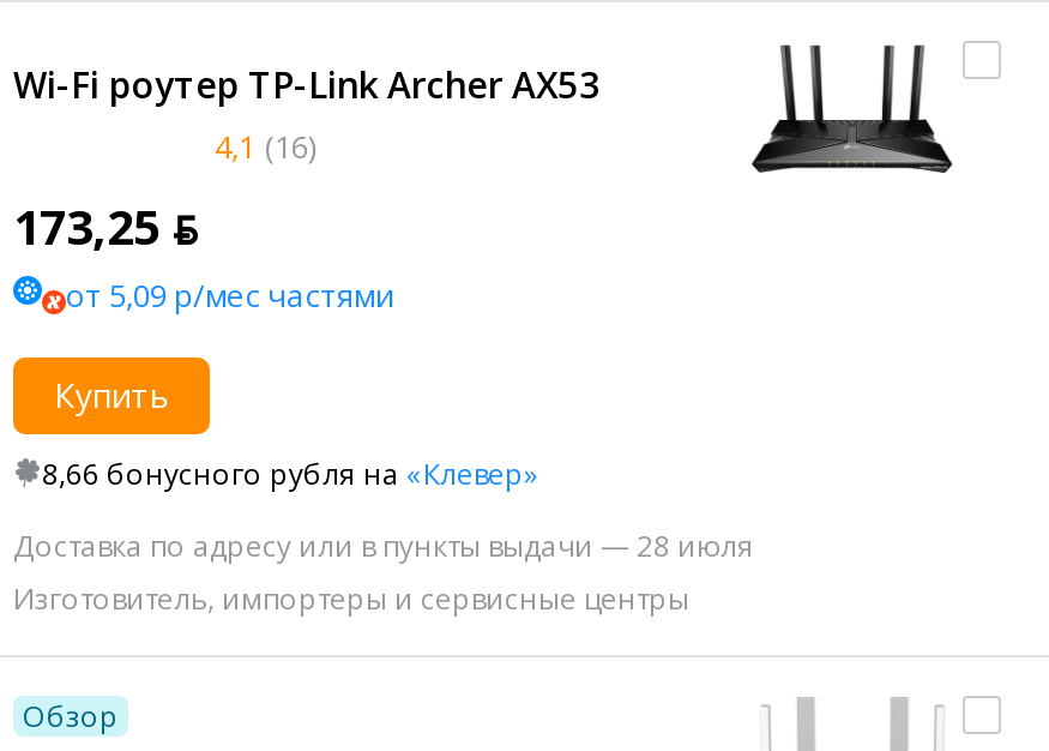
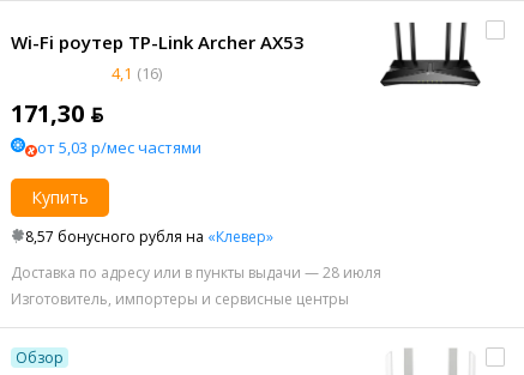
[13,194,198,259] 173,25 ƃ -> [11,97,103,129] 171,30 ƃ
[66,274,394,317] от 5,09 р/мес частями -> [37,137,201,158] от 5,03 р/мес частями
[42,453,538,494] 8,66 бонусного рубля на «Клевер» -> [25,226,273,247] 8,57 бонусного рубля на «Клевер»

